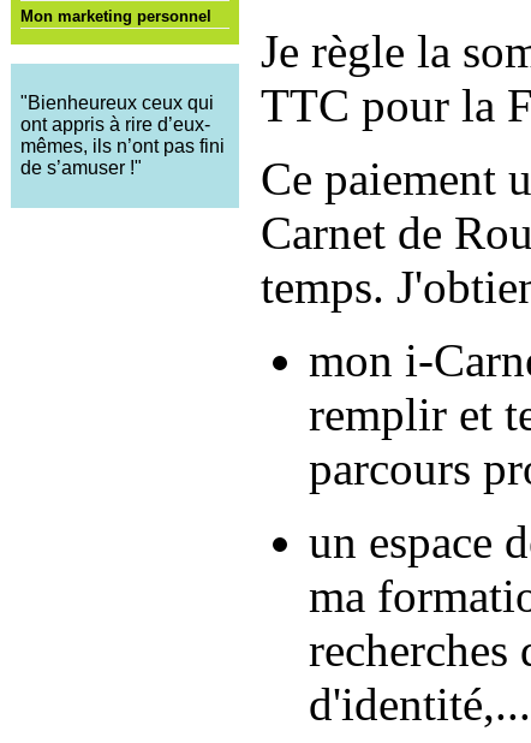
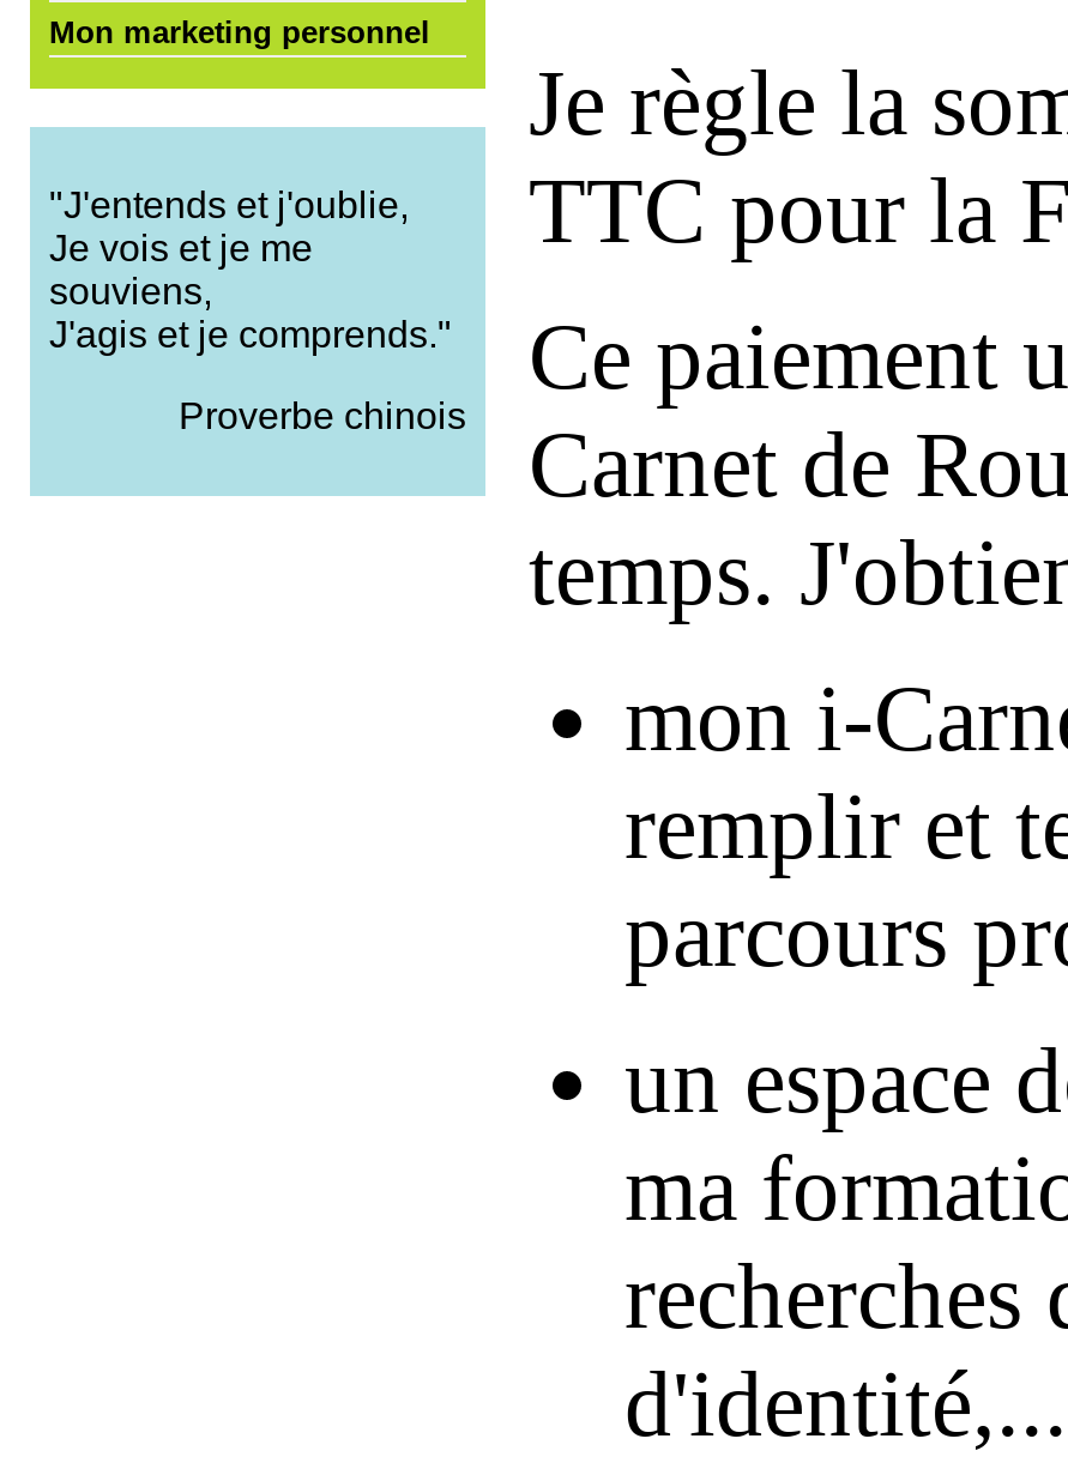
[20,93,225,178] "Bienheureux ceux qui | ont appris à rire d’eux- | mêmes, ils n’ont pas fini | de s’amuser !" -> [49,185,466,436] "J'entends et j'oublie, | Je vois et je me | souviens, | J'agis et je comprends." | Proverbe chinois
none -> [30,417,485,496] [image]

